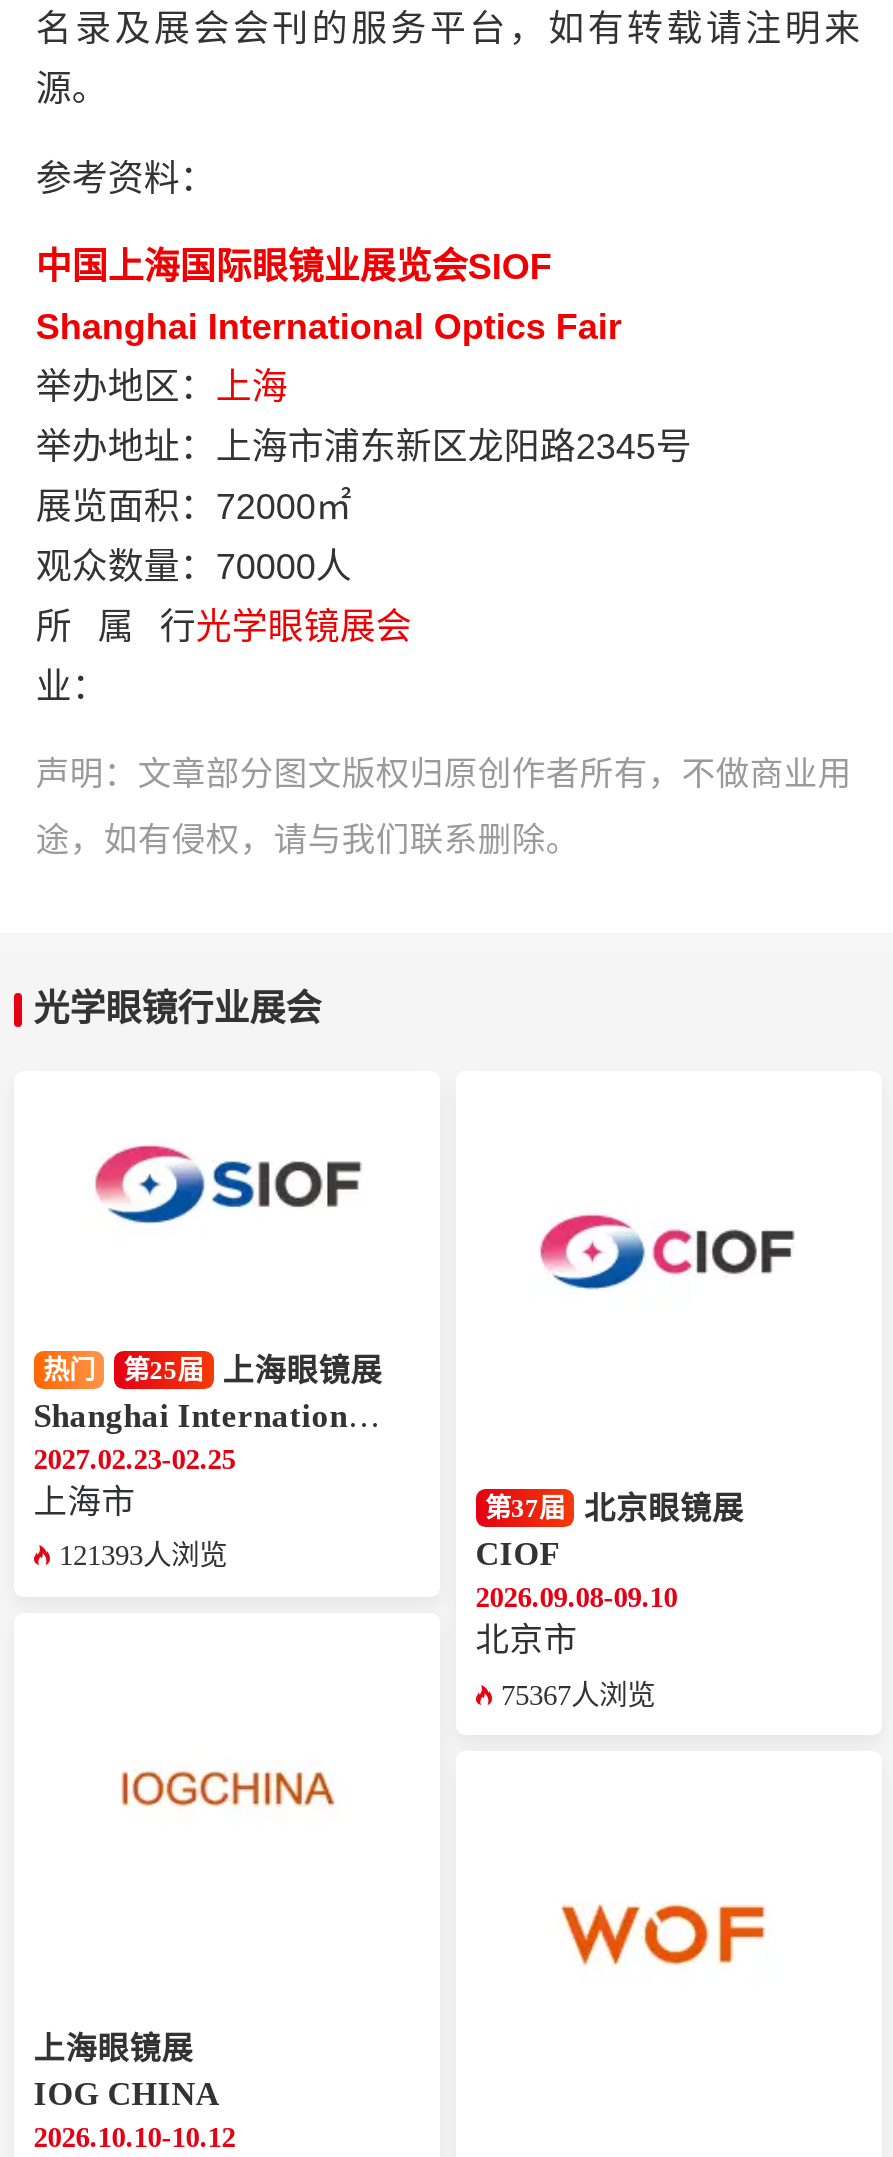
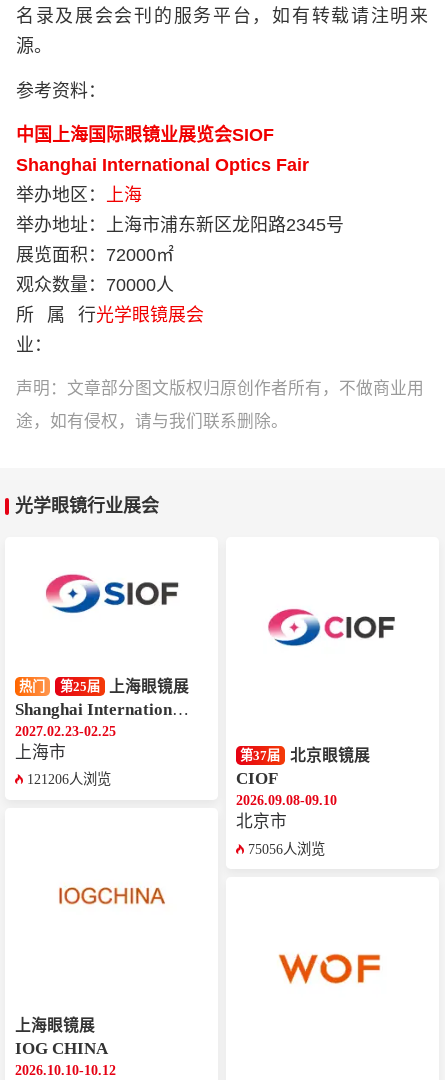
[59,1540,227,1572] 121393人浏览 -> [27,771,111,787] 121206人浏览
[501,1678,655,1710] 75367人浏览 -> [248,841,325,857] 75056人浏览

